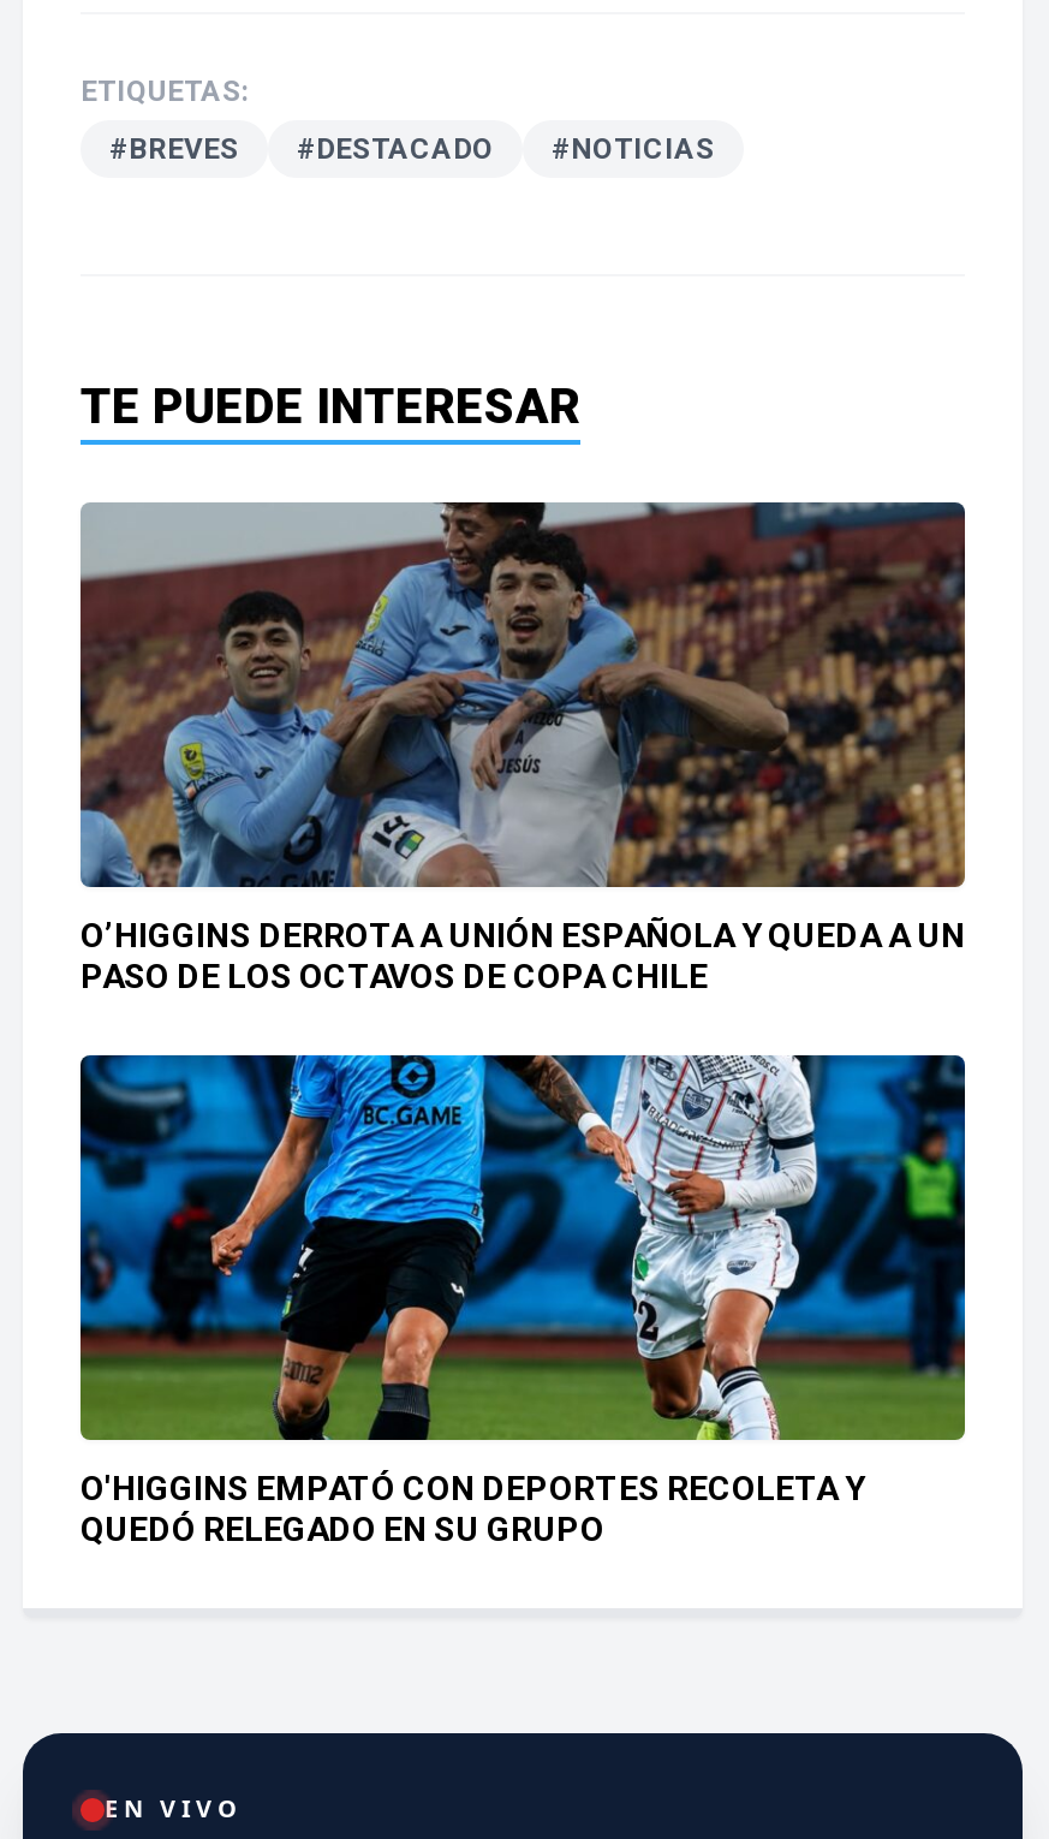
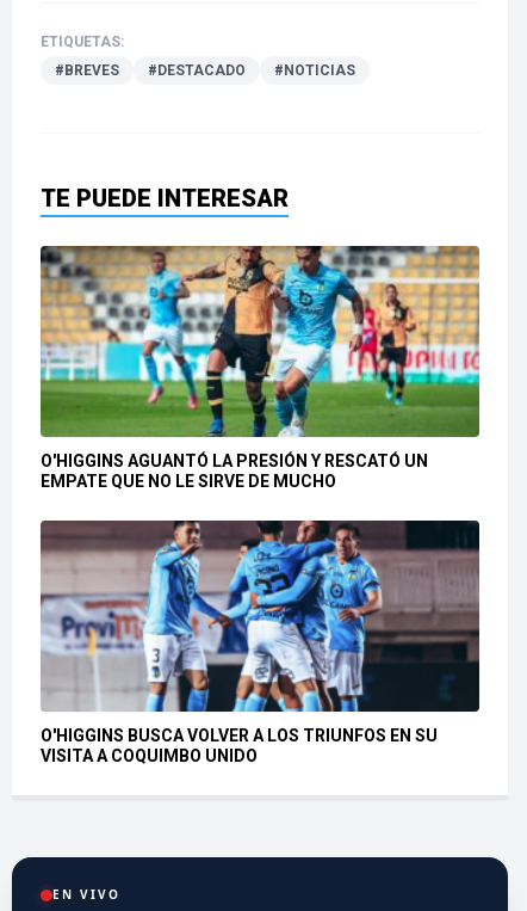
[78,500,967,996] [image] | O’HIGGINS DERROTA A UNIÓN ESPAÑOLA Y QUEDA A UN | PASO DE LOS OCTAVOS DE COPA CHILE -> [39,245,480,491] [image] | O'HIGGINS AGUANTÓ LA PRESIÓN Y RESCATÓ UN | EMPATE QUE NO LE SIRVE DE MUCHO
[78,1053,967,1549] [image] | O'HIGGINS EMPATÓ CON DEPORTES RECOLETA Y | QUEDÓ RELEGADO EN SU GRUPO -> [39,519,480,766] [image] | O'HIGGINS BUSCA VOLVER A LOS TRIUNFOS EN SU | VISITA A COQUIMBO UNIDO

